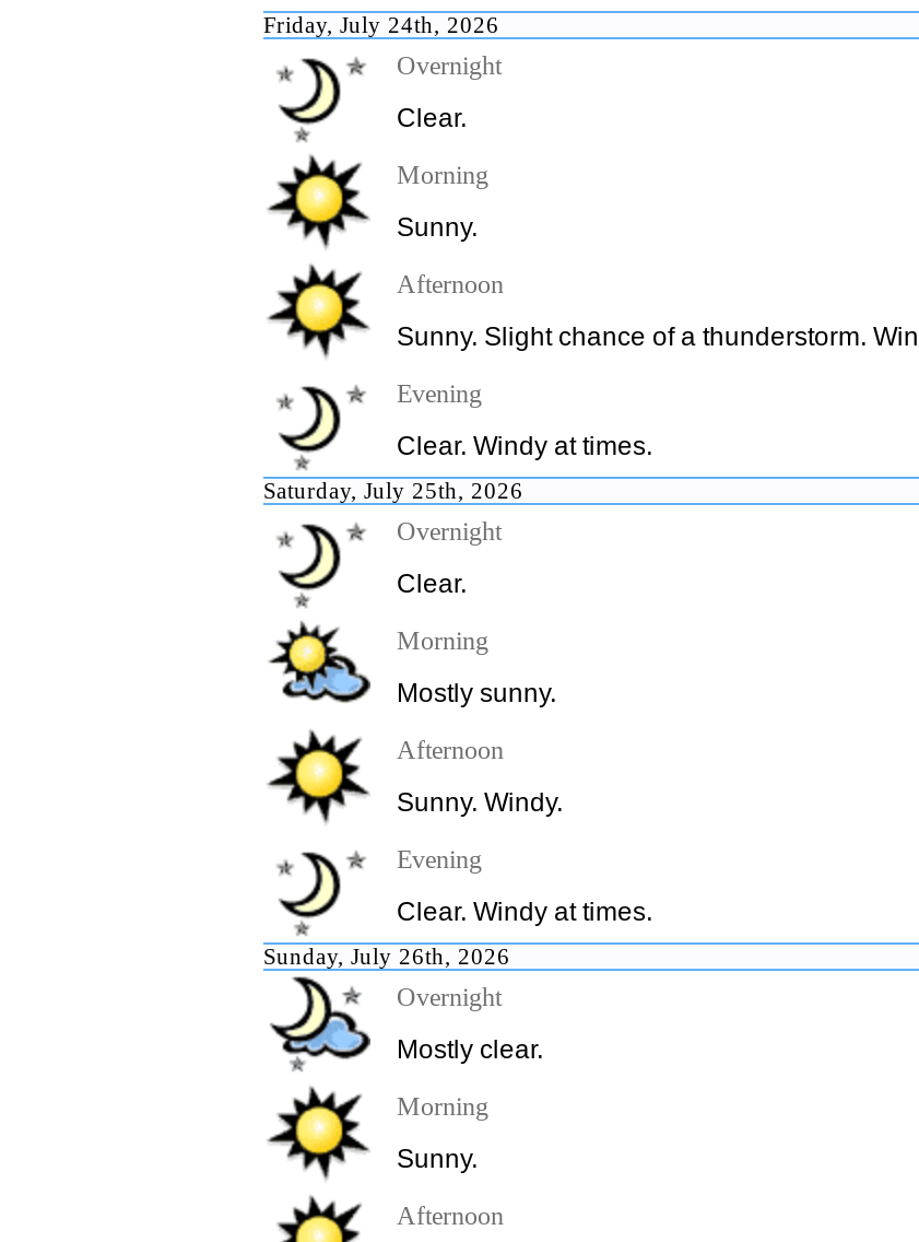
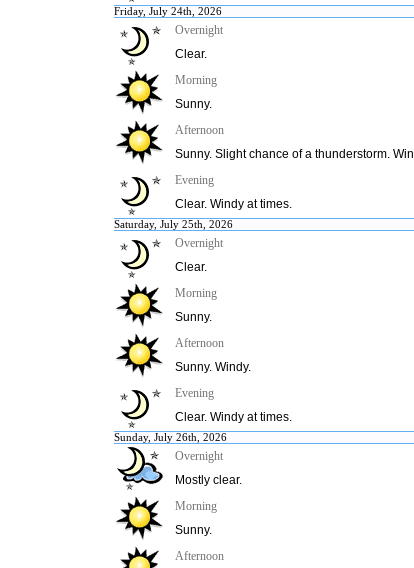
[268,621,556,711] [image] | Mostly sunny. -> [116,284,212,327] [image] | Sunny.

